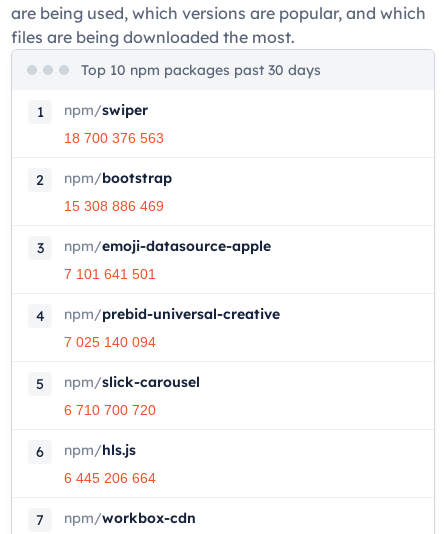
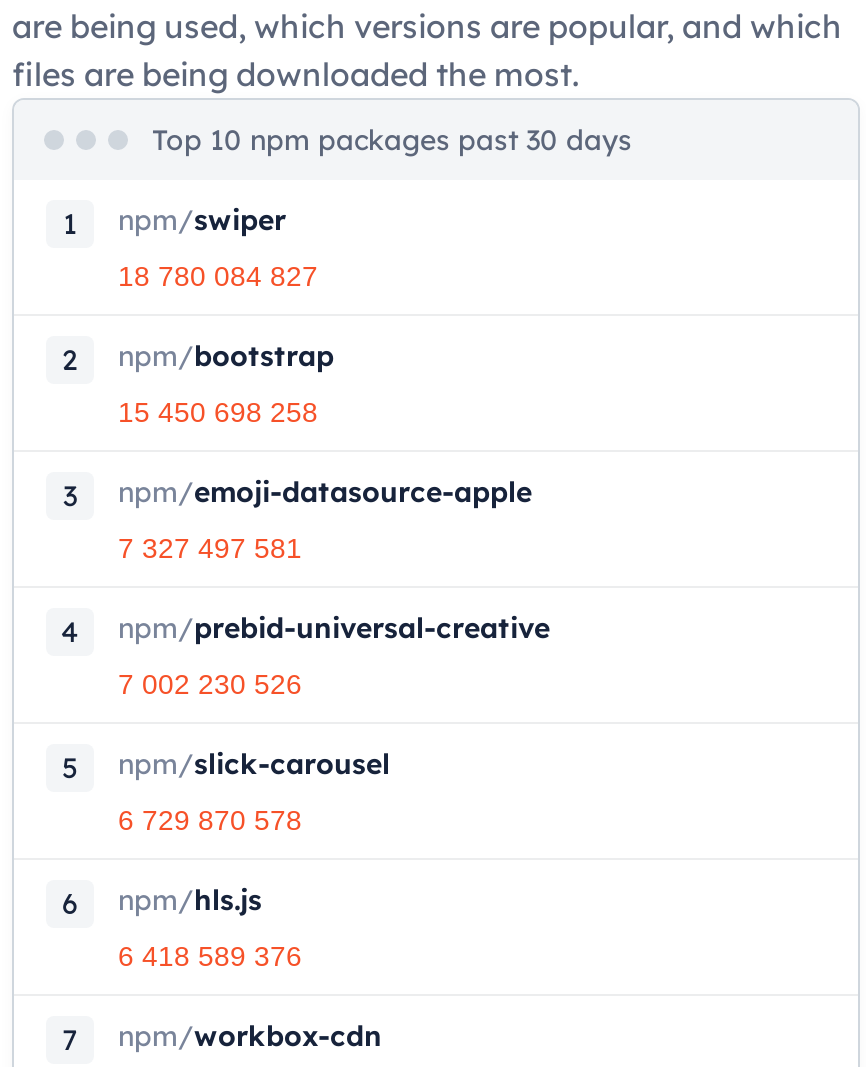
[64,130,164,146] 18 700 376 563 -> [118,260,318,292] 18 780 084 827
[64,198,164,214] 15 308 886 469 -> [118,396,318,428] 15 450 698 258
[64,266,156,282] 7 101 641 501 -> [118,532,302,564] 7 327 497 581
[64,334,156,350] 7 025 140 094 -> [118,668,302,700] 7 002 230 526
[64,402,156,418] 6 710 700 720 -> [118,804,302,836] 6 729 870 578
[64,470,156,486] 6 445 206 664 -> [118,940,302,972] 6 418 589 376

